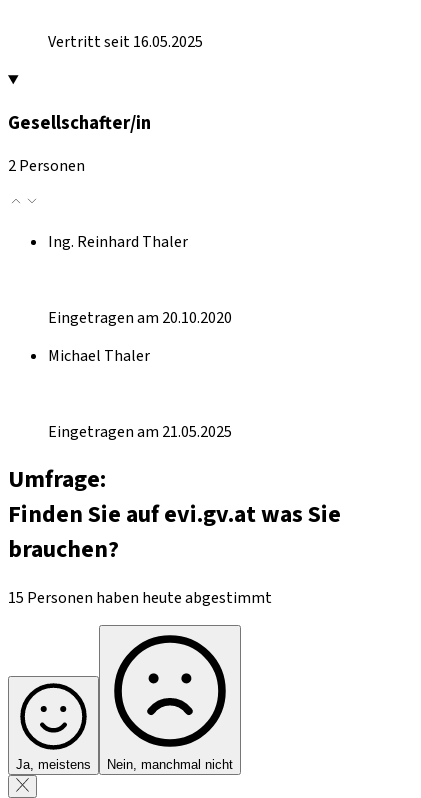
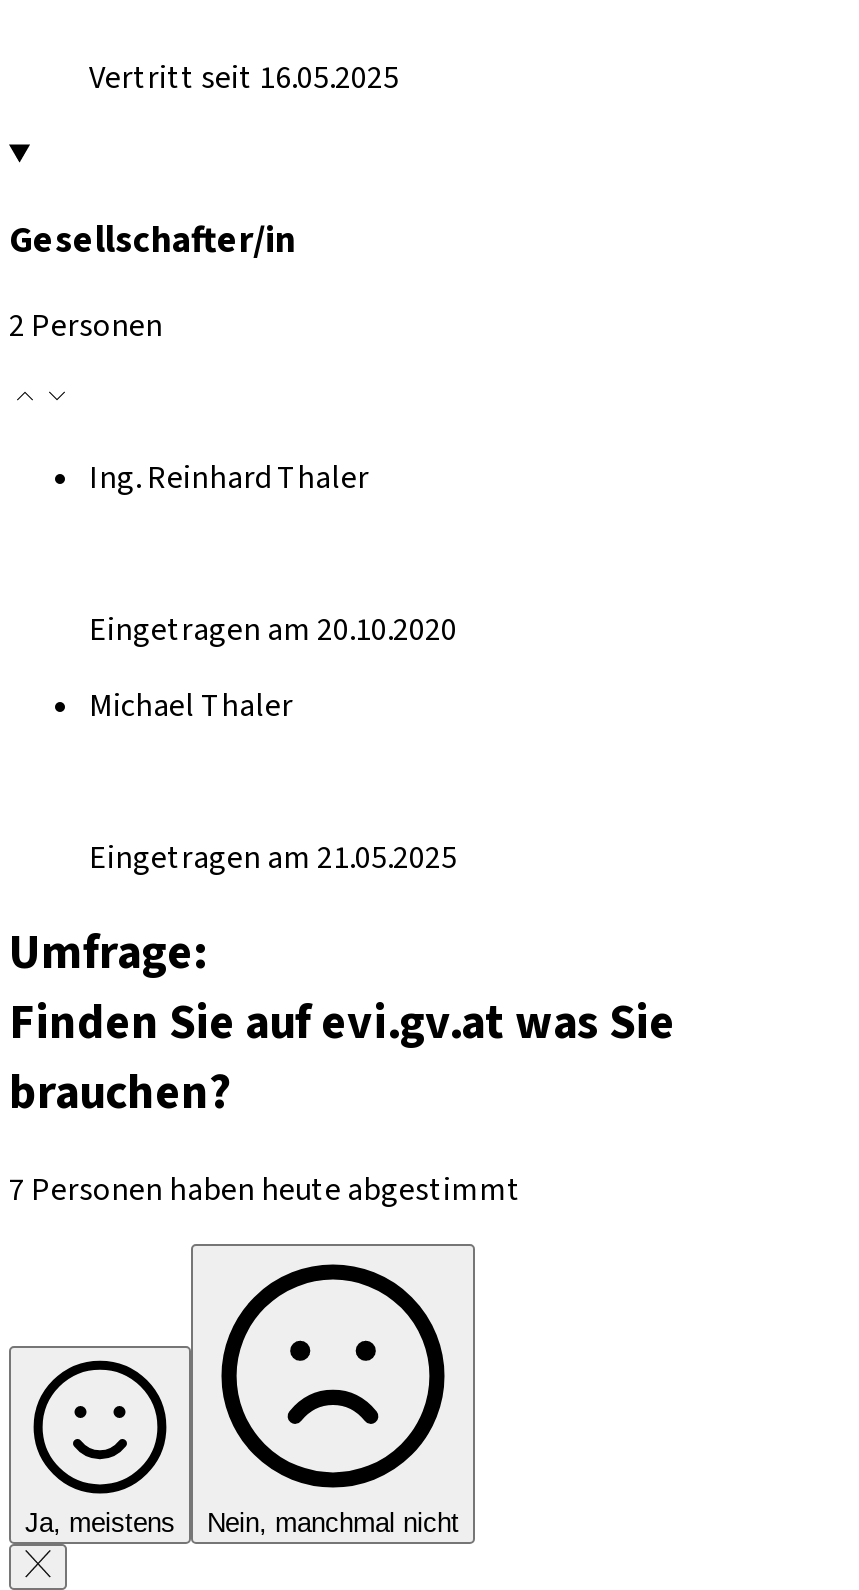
[8,587,272,609] 15 Personen haben heute abgestimmt -> [9,1169,521,1213] 7 Personen haben heute abgestimmt

